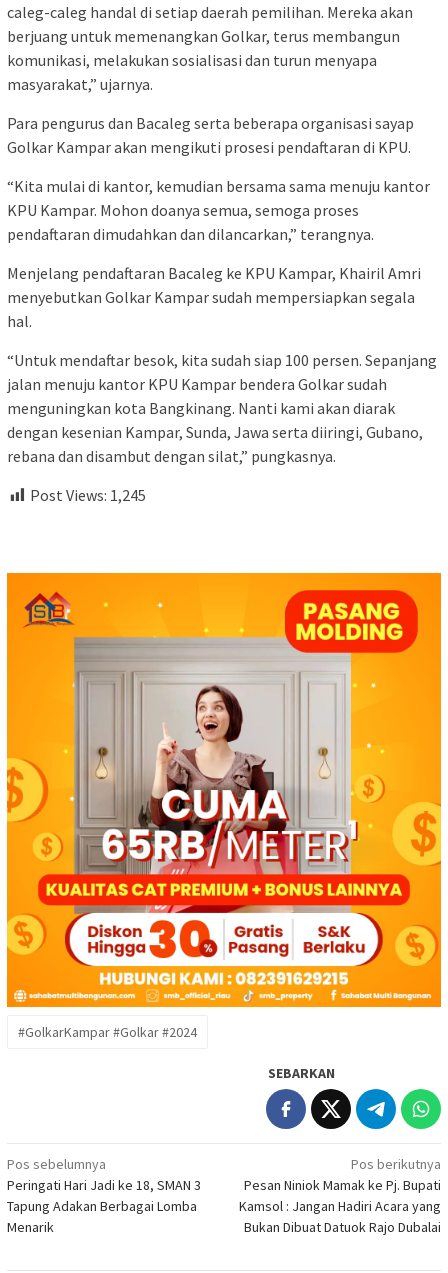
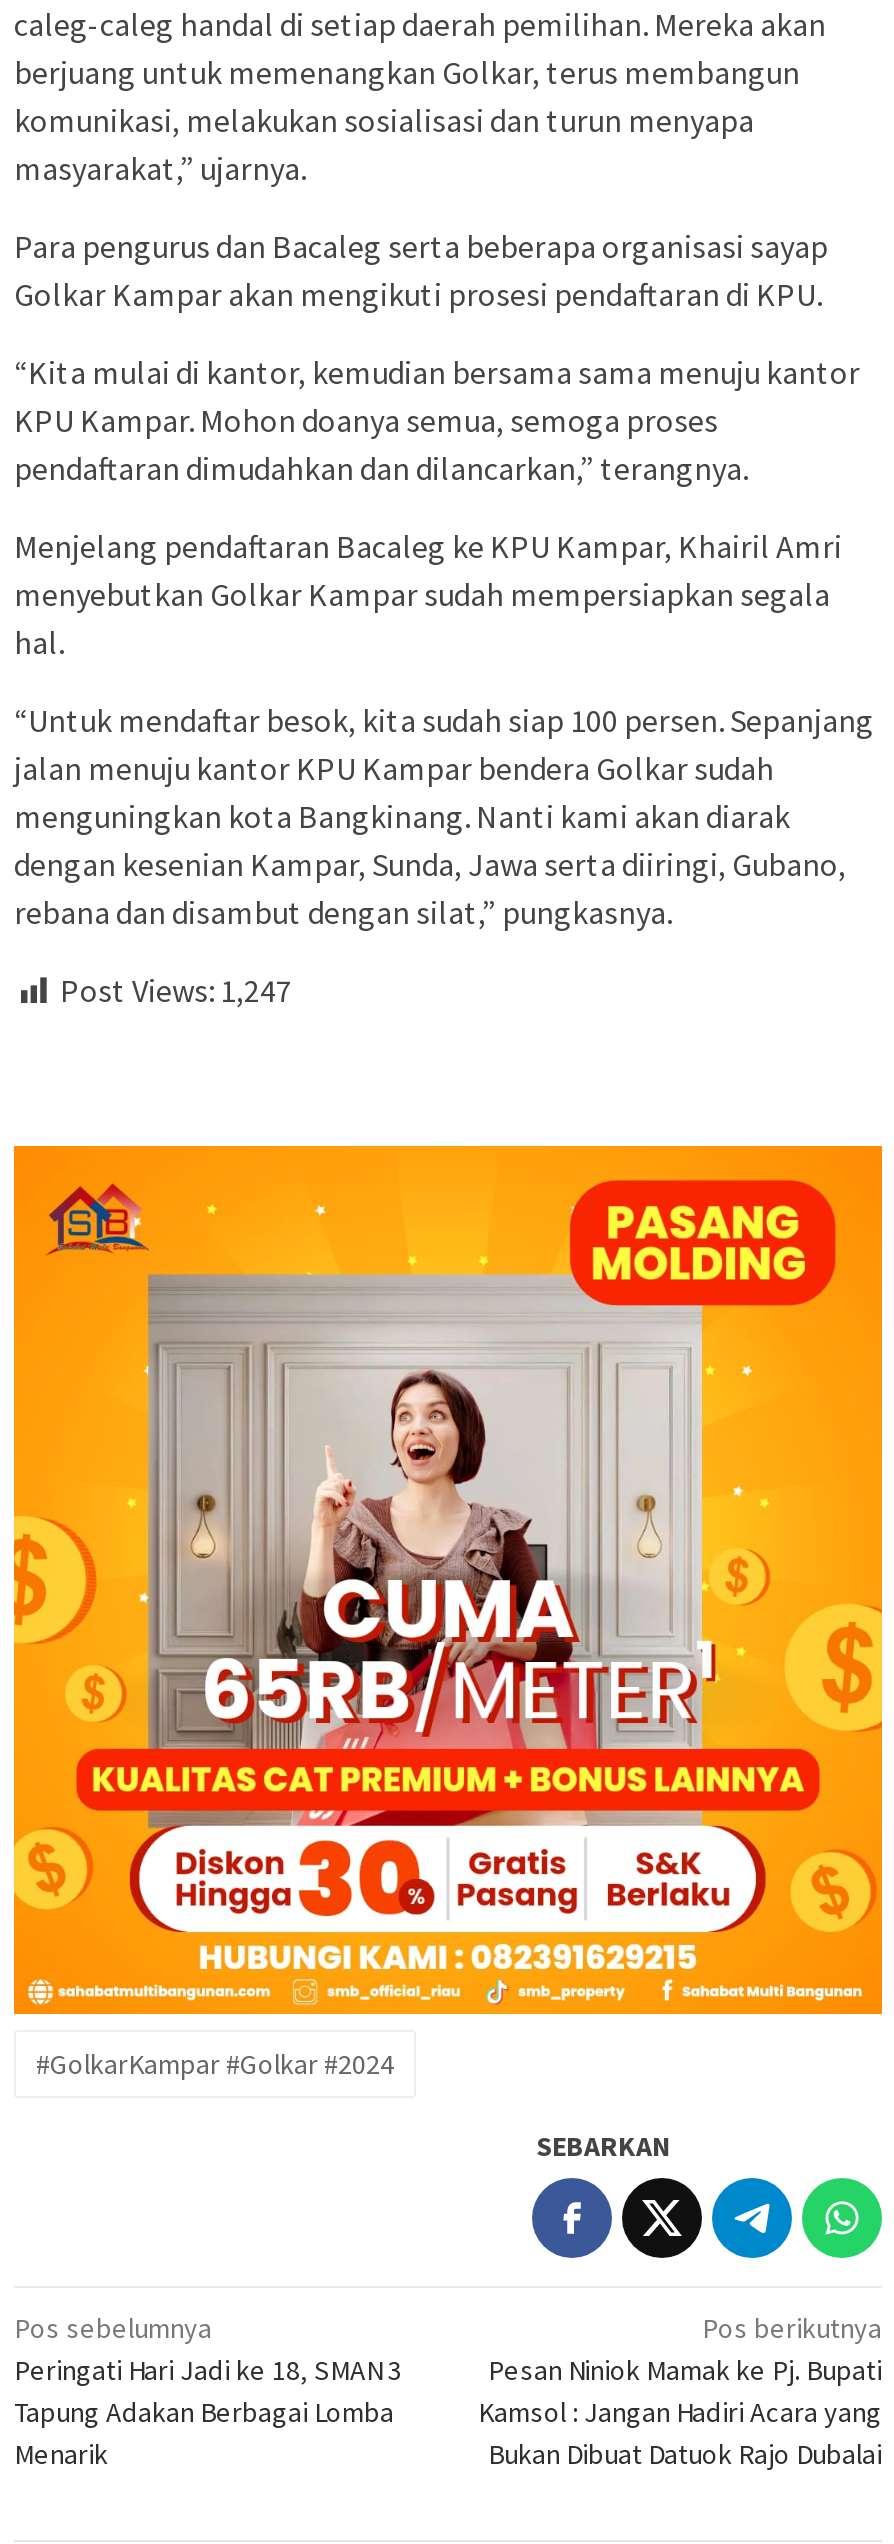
[30,485,146,505] Post Views: 1,245 -> [60,970,292,1010] Post Views: 1,247

